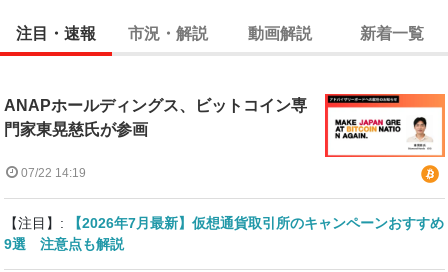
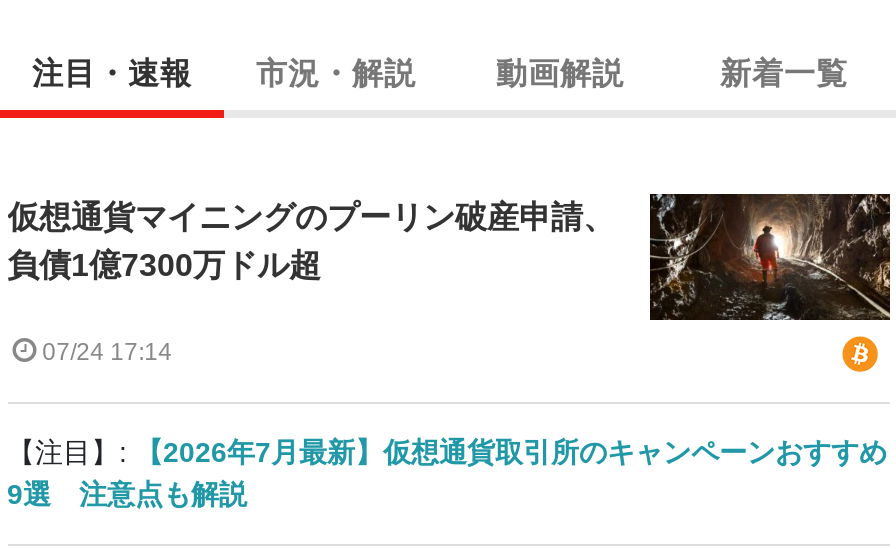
[3,93,445,158] [image] | ANAPホールディングス、ビットコイン専 | 門家東晃慈氏が参画 -> [7,192,890,322] [image] | 仮想通貨マイニングのプーリン破産申請、 | 負債1億7300万ドル超
[21,166,86,180] 07/22 14:19 -> [42,338,172,366] 07/24 17:14

